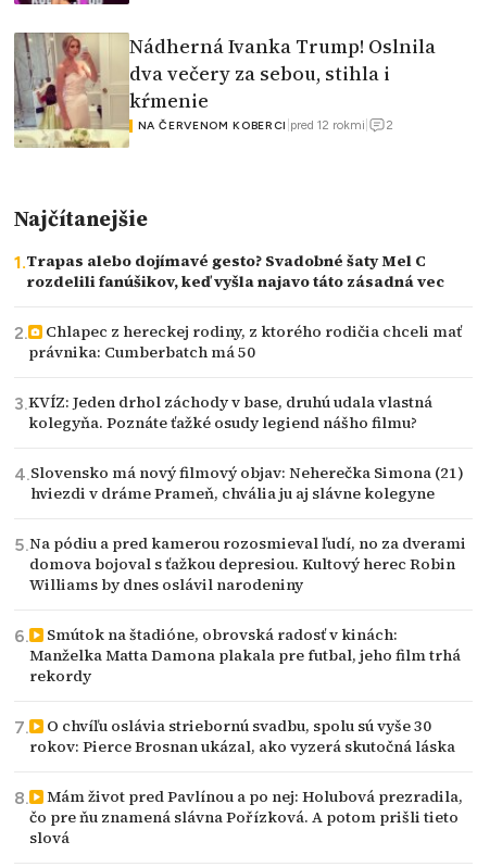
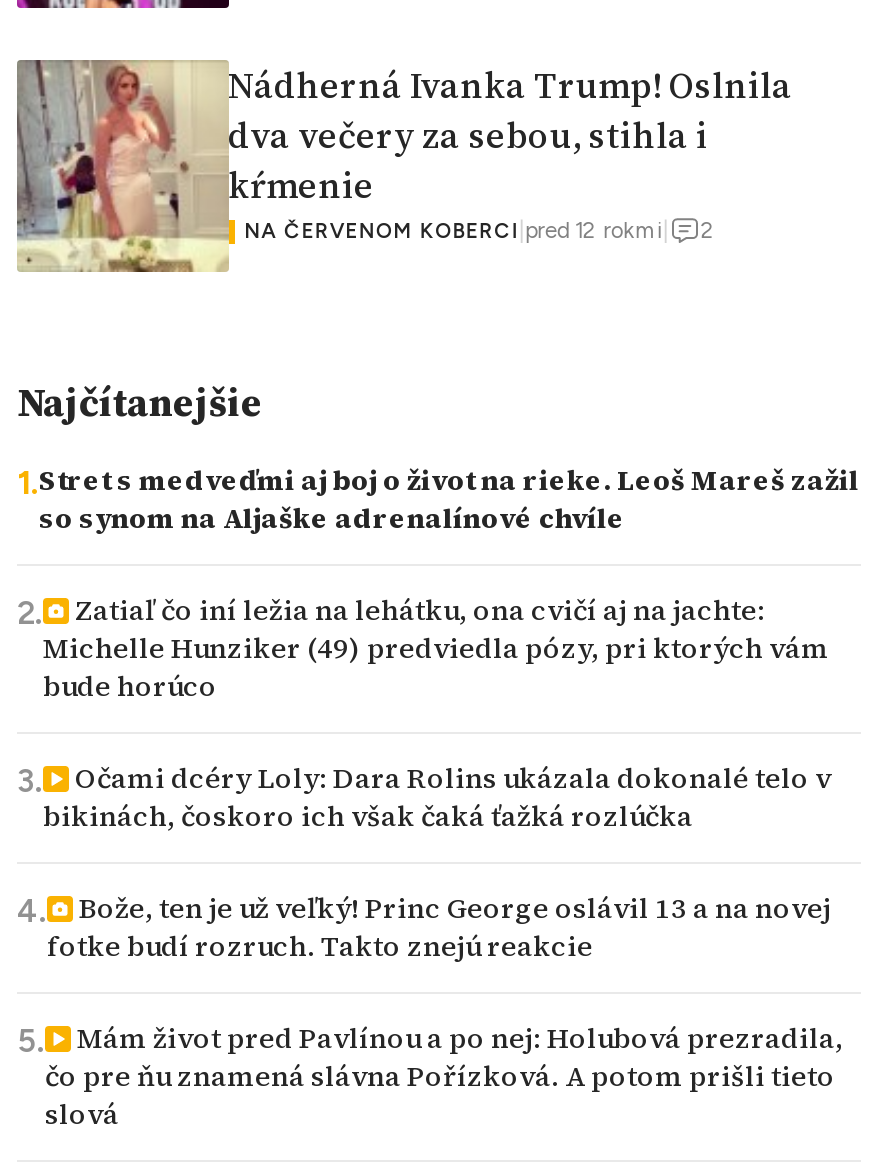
[26,251,466,757] Trapas alebo dojímavé gesto? Svadobné šaty Mel C | rozdelili fanúšikov, keď vyšla najavo táto zásadná vec | Chlapec z hereckej rodiny, z ktorého rodičia chceli mať | právnika: Cumberbatch má 50 | KVÍZ: Jeden drhol záchody v base, druhú udala vlastná | kolegyňa. Poznáte ťažké osudy legiend nášho filmu? | Slovensko má nový filmový objav: Neherečka Simona (21) | hviezdi v dráme Prameň, chvália ju aj slávne kolegyne | Na pódiu a pred kamerou rozosmieval ľudí, no za dverami | domova bojoval s ťažkou depresiou. Kultový herec Robin | Williams by dnes oslávil narodeniny | Smútok na štadióne, obrovská radosť v kinách: | Manželka Matta Damona plakala pre futbal, jeho film trhá | rekordy | O chvíľu oslávia striebornú svadbu, spolu sú vyše 30 | rokov: Pierce Brosnan ukázal, ako vyzerá skutočná láska -> [39,462,859,966] Stret s medveďmi aj boj o život na rieke. Leoš Mareš zažil | so synom na Aljaške adrenalínové chvíle | Zatiaľ čo iní ležia na lehátku, ona cvičí aj na jachte: | Michelle Hunziker (49) predviedla pózy, pri ktorých vám | bude horúco | Očami dcéry Loly: Dara Rolins ukázala dokonalé telo v | bikinách, čoskoro ich však čaká ťažká rozlúčka | Bože, ten je už veľký! Princ George oslávil 13 a na novej | fotke budí rozruch. Takto znejú reakcie

